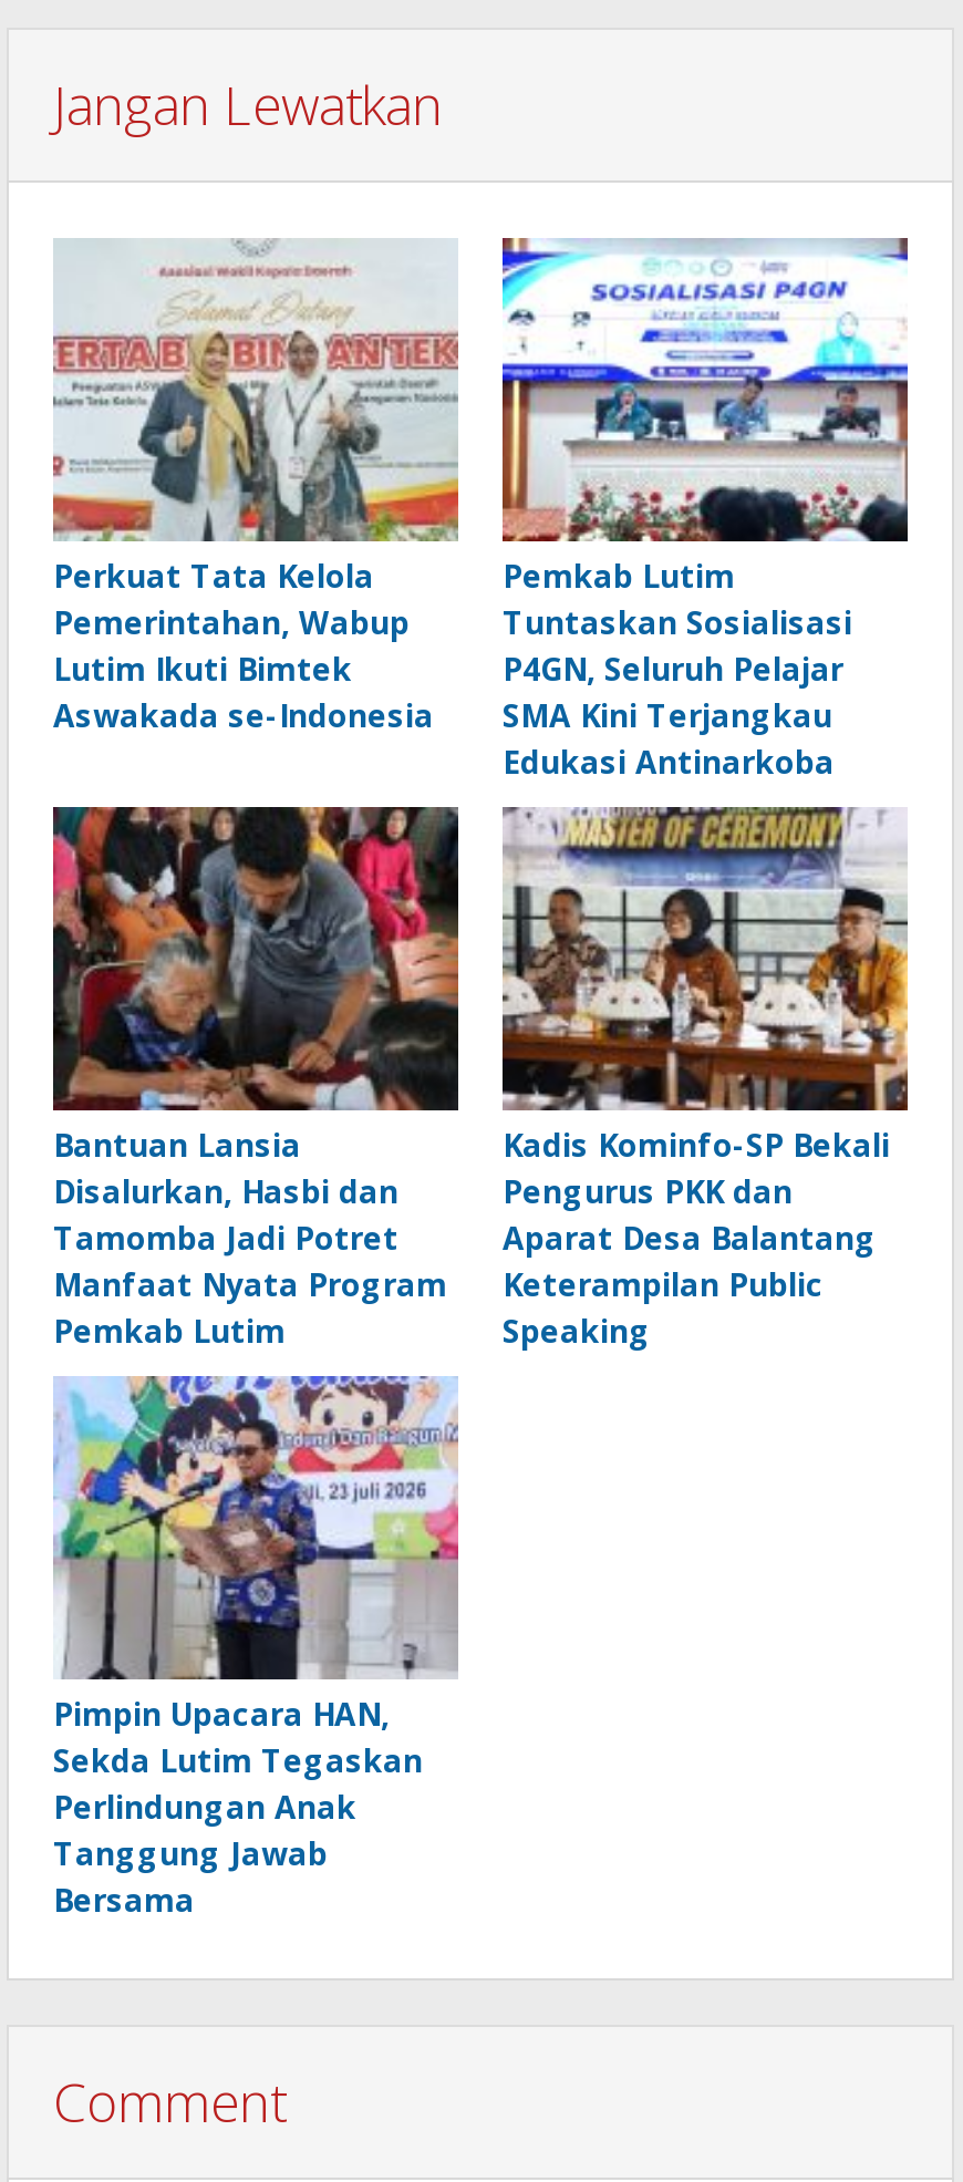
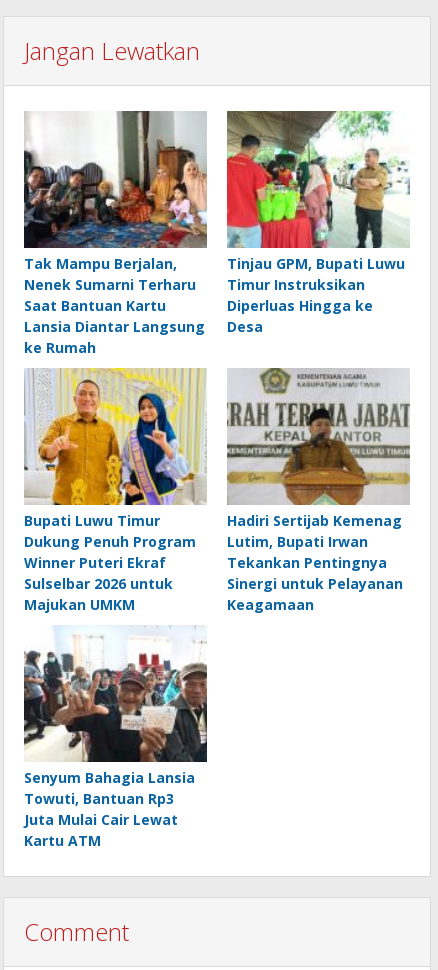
[51,238,460,736] [image] | Perkuat Tata Kelola | Pemerintahan, Wabup | Lutim Ikuti Bimtek | Aswakada se-Indonesia -> [23,110,208,357] [image] | Tak Mampu Berjalan, | Nenek Sumarni Terharu | Saat Bantuan Kartu | Lansia Diantar Langsung | ke Rumah
[500,236,910,782] [image] | Pemkab Lutim | Tuntaskan Sosialisasi | P4GN, Seluruh Pelajar | SMA Kini Terjangkau | Edukasi Antinarkoba -> [226,110,410,336] [image] | Tinjau GPM, Bupati Luwu | Timur Instruksikan | Diperluas Hingga ke | Desa
[51,805,460,1352] [image] | Bantuan Lansia | Disalurkan, Hasbi dan | Tamomba Jadi Potret | Manfaat Nyata Program | Pemkab Lutim -> [24,367,207,614] [image] | Bupati Luwu Timur | Dukung Penuh Program | Winner Puteri Ekraf | Sulselbar 2026 untuk | Majukan UMKM
[503,805,910,1352] [image] | Kadis Kominfo-SP Bekali | Pengurus PKK dan | Aparat Desa Balantang | Keterampilan Public | Speaking -> [227,368,411,614] [image] | Hadiri Sertijab Kemenag | Lutim, Bupati Irwan | Tekankan Pentingnya | Sinergi untuk Pelayanan | Keagamaan
[53,1374,460,1922] [image] | Pimpin Upacara HAN, | Sekda Lutim Tegaskan | Perlindungan Anak | Tanggung Jawab | Bersama -> [23,625,208,850] [image] | Senyum Bahagia Lansia | Towuti, Bantuan Rp3 | Juta Mulai Cair Lewat | Kartu ATM

